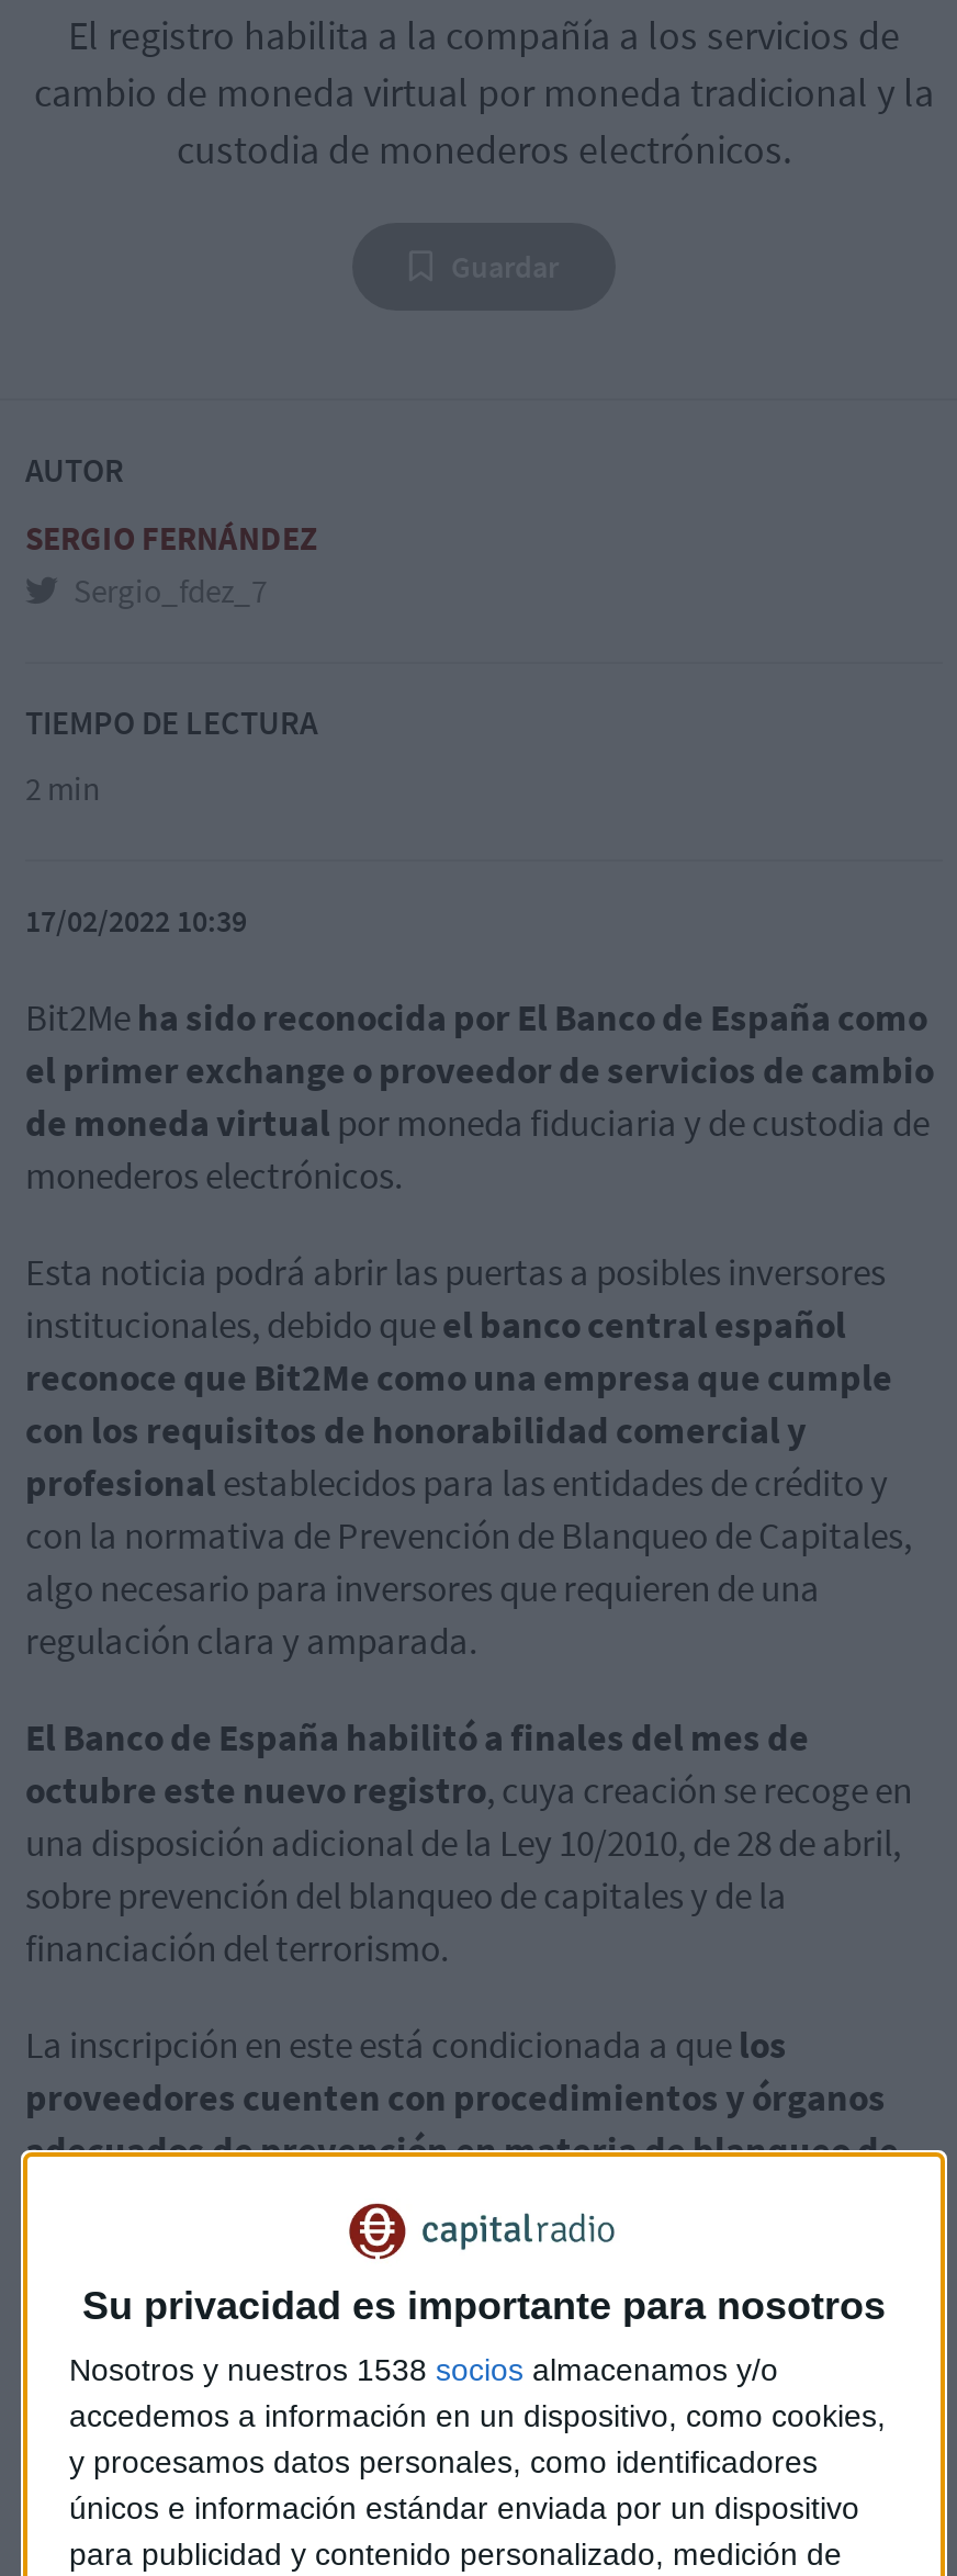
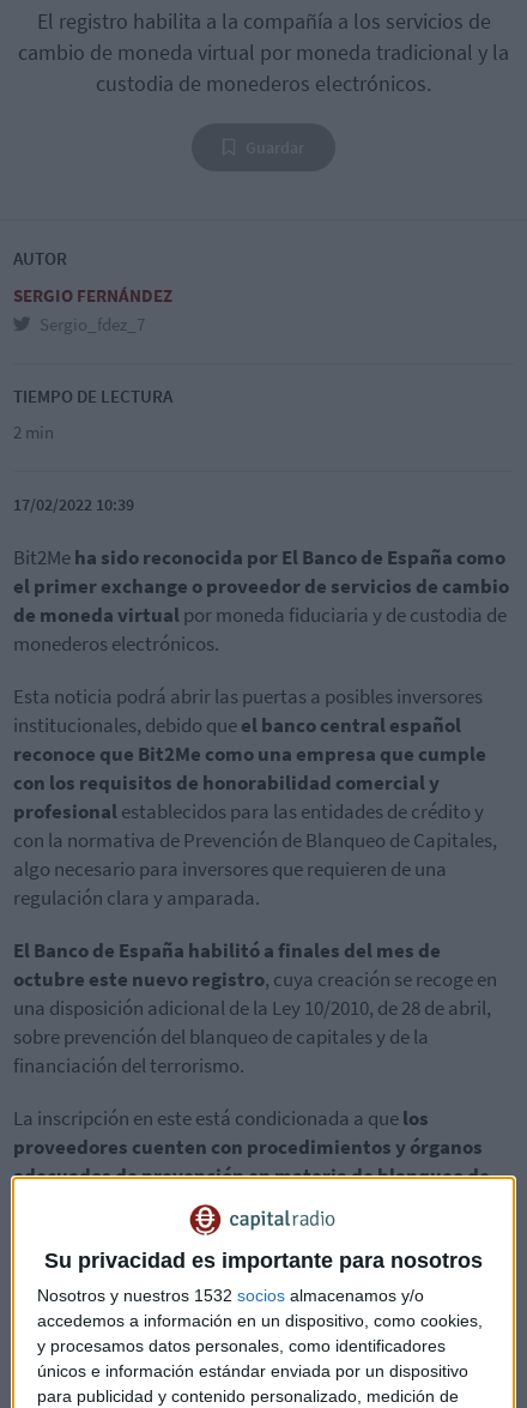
[69,2352,778,2387] Nosotros y nuestros 1538 socios almacenamos y/o -> [37,1286,424,1305] Nosotros y nuestros 1532 socios almacenamos y/o

